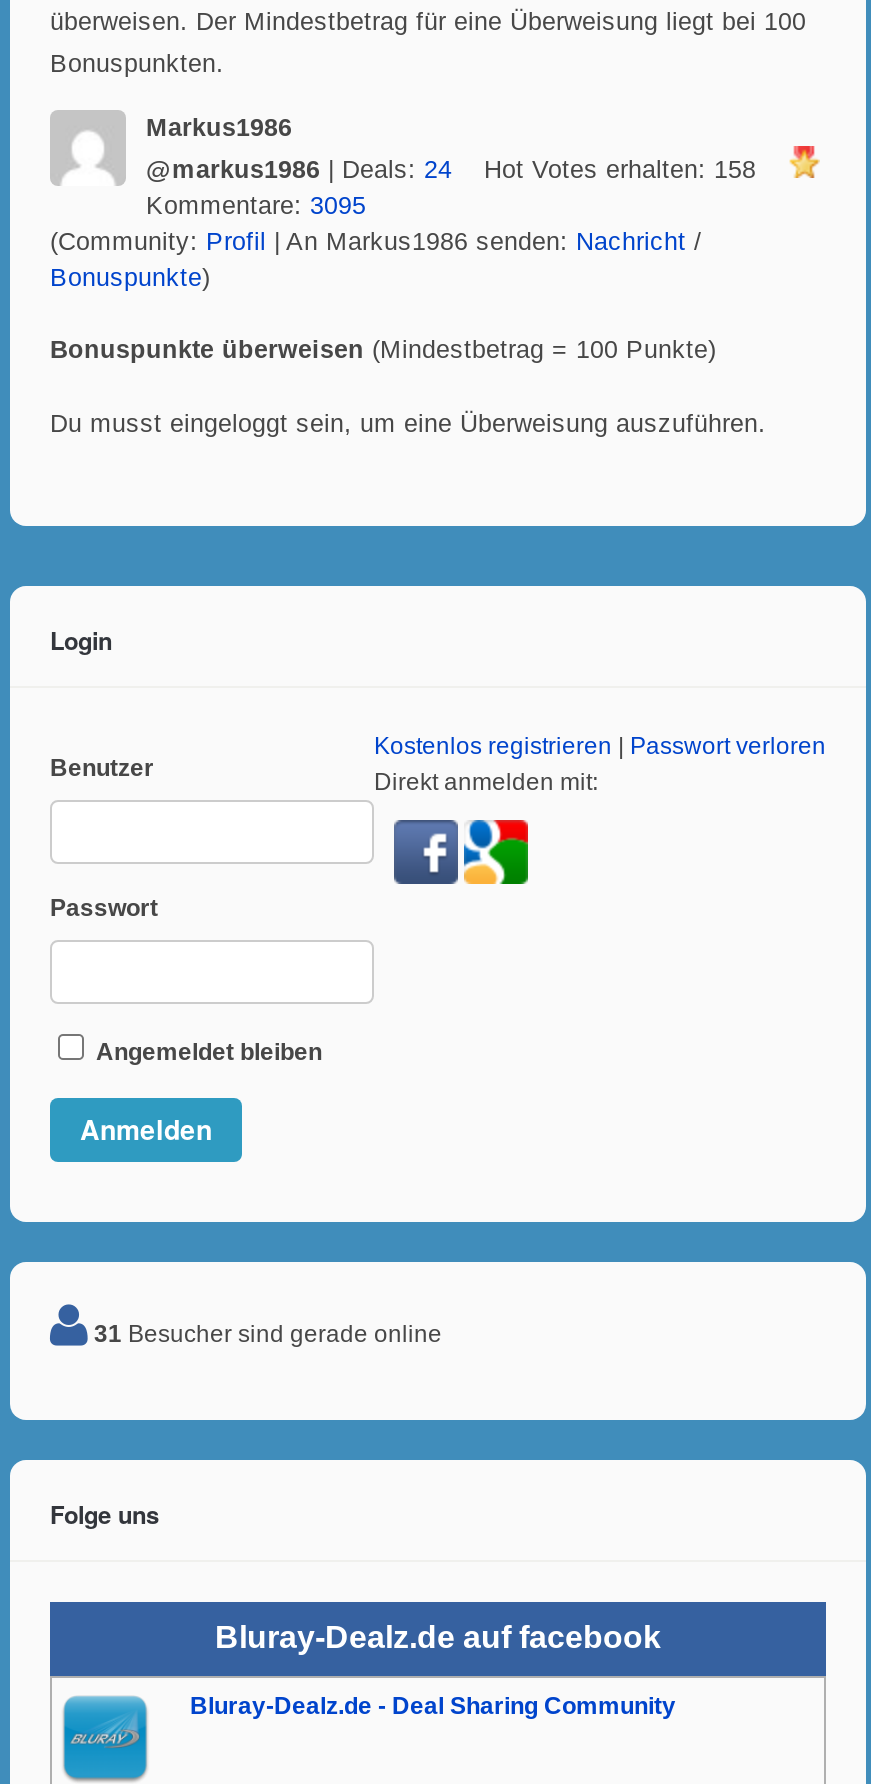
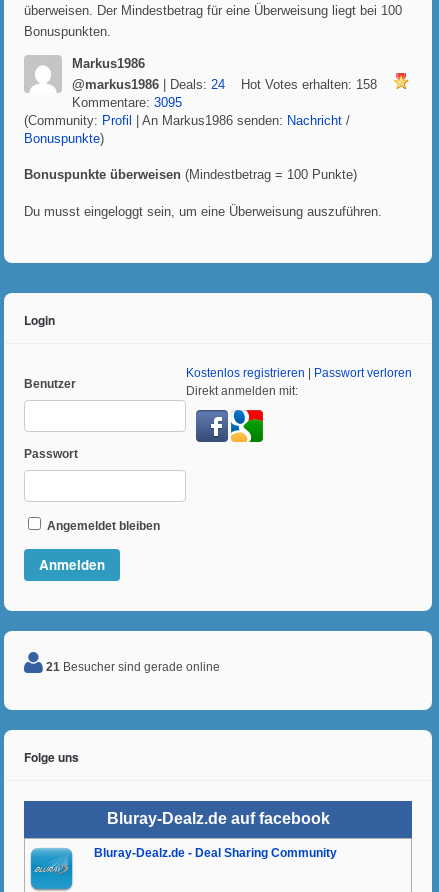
[94,1319,442,1347] 31 Besucher sind gerade online -> [46,659,220,673] 21 Besucher sind gerade online

